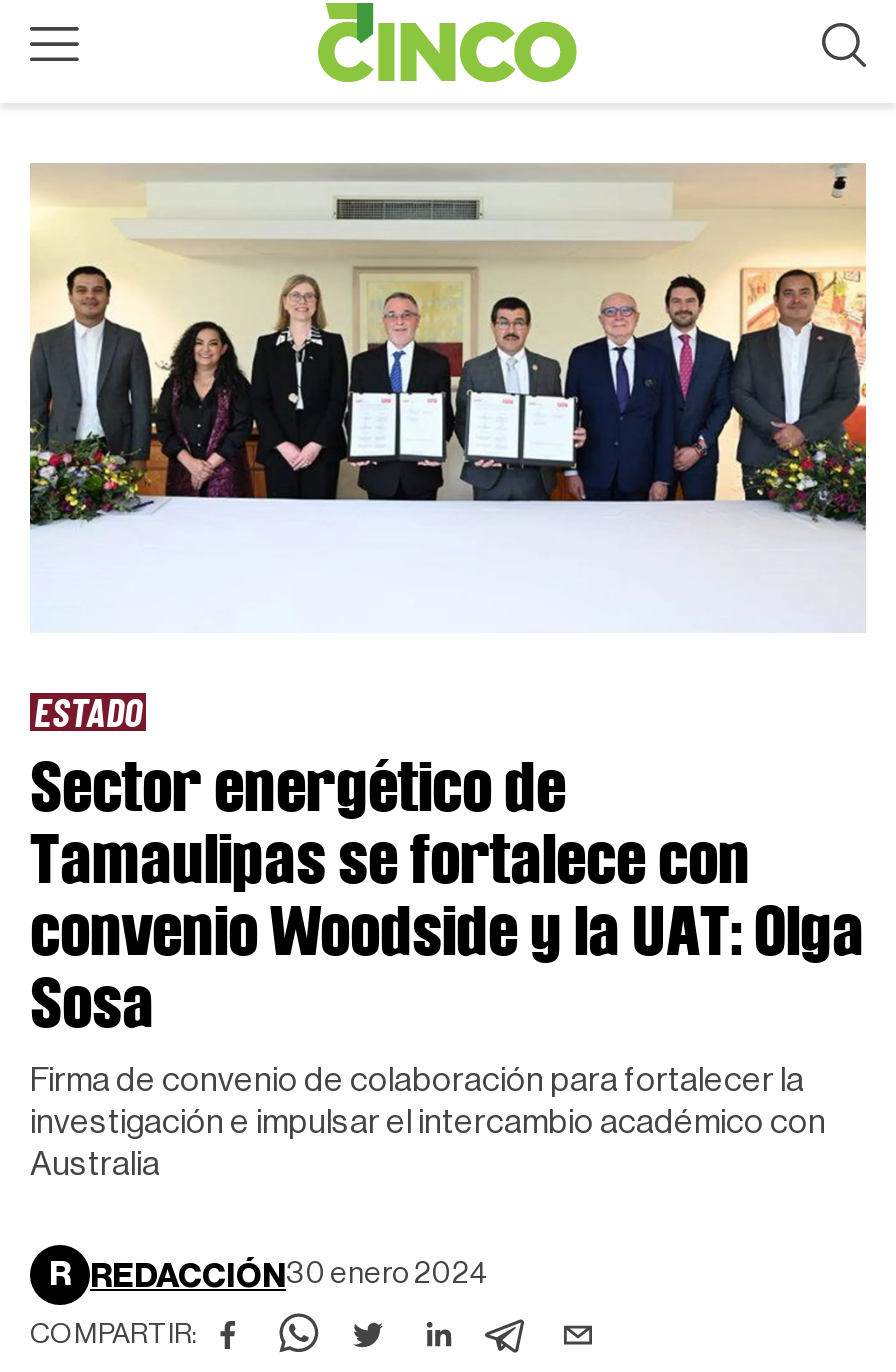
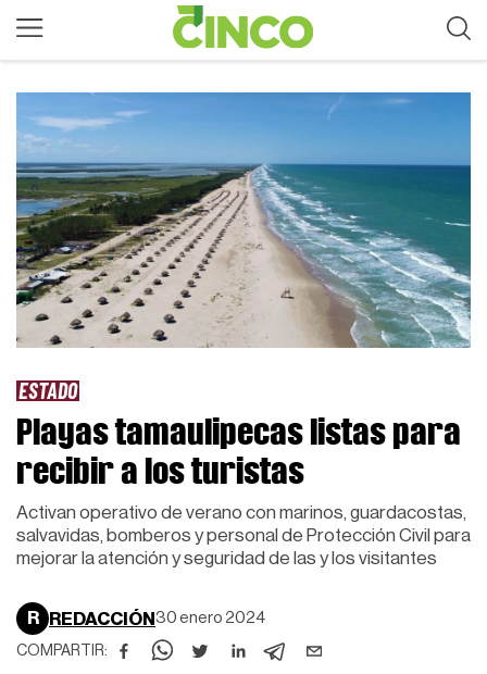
[28,163,868,633] [image] -> [15,91,472,349] [image]
[30,749,864,1181] Sector energético de | Tamaulipas se fortalece con | convenio Woodside y la UAT: Olga | Sosa | Firma de convenio de colaboración para fortalecer la | investigación e impulsar el intercambio académico con | Australia -> [16,411,471,568] Playas tamaulipecas listas para | recibir a los turistas | Activan operativo de verano con marinos, guardacostas, | salvavidas, bomberos y personal de Protección Civil para | mejorar la atención y seguridad de las y los visitantes

